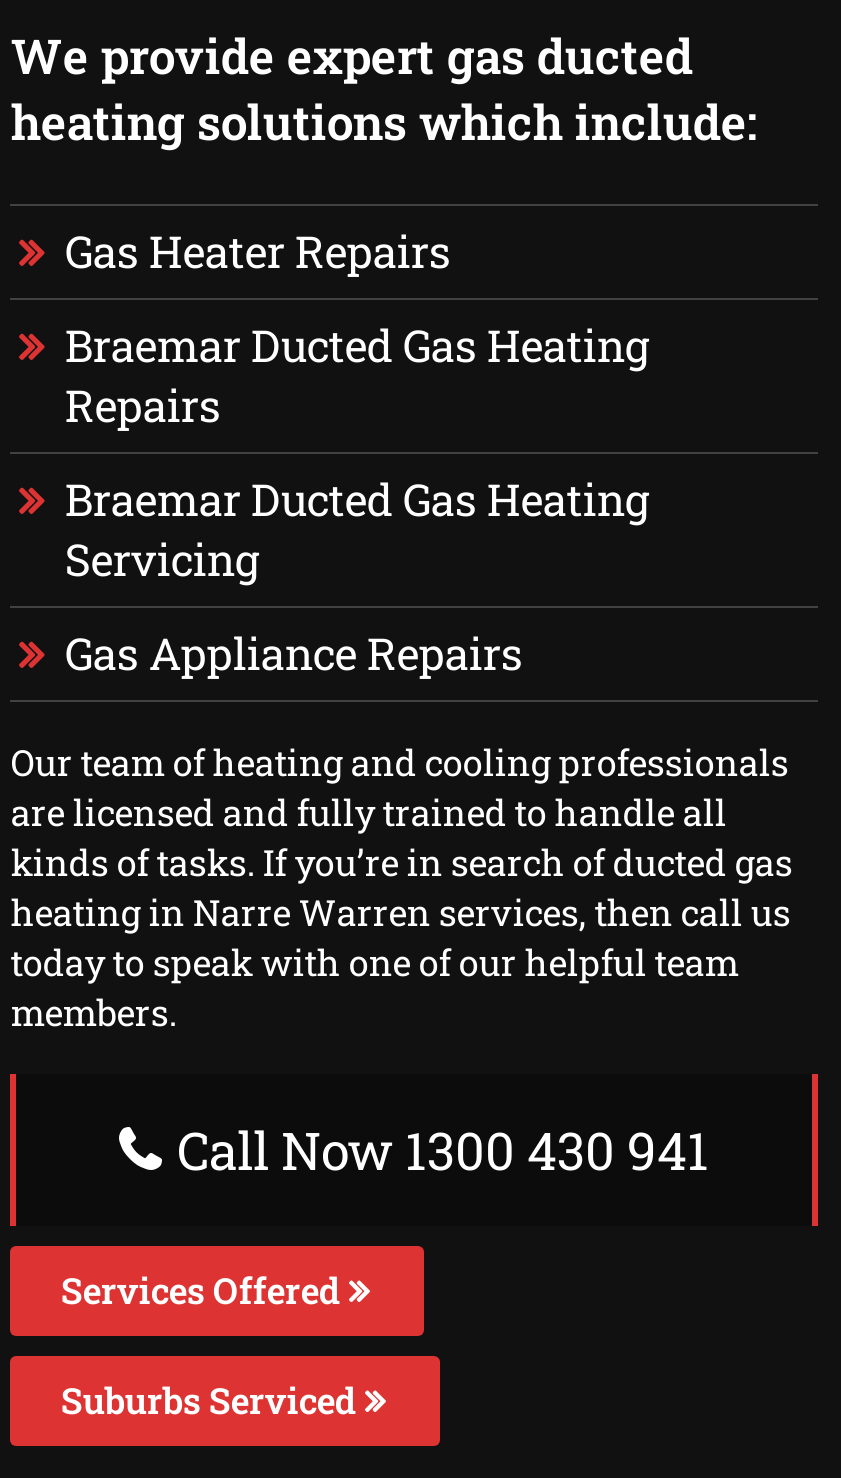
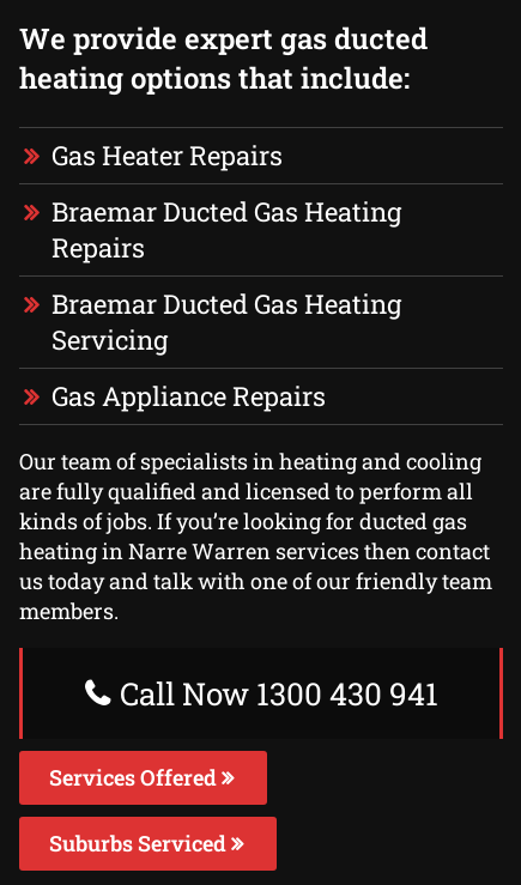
[11,90,757,154] heating solutions which include: -> [20,59,410,97] heating options that include:
[11,738,793,986] Our team of heating and cooling professionals | are licensed and fully trained to handle all | kinds of tasks. If you’re in search of ducted gas | heating in Narre Warren services, then call us | today to speak with one of our helpful team -> [20,447,493,595] Our team of specialists in heating and cooling | are fully qualified and licensed to perform all | kinds of jobs. If you’re looking for ducted gas | heating in Narre Warren services then contact | us today and talk with one of our friendly team

